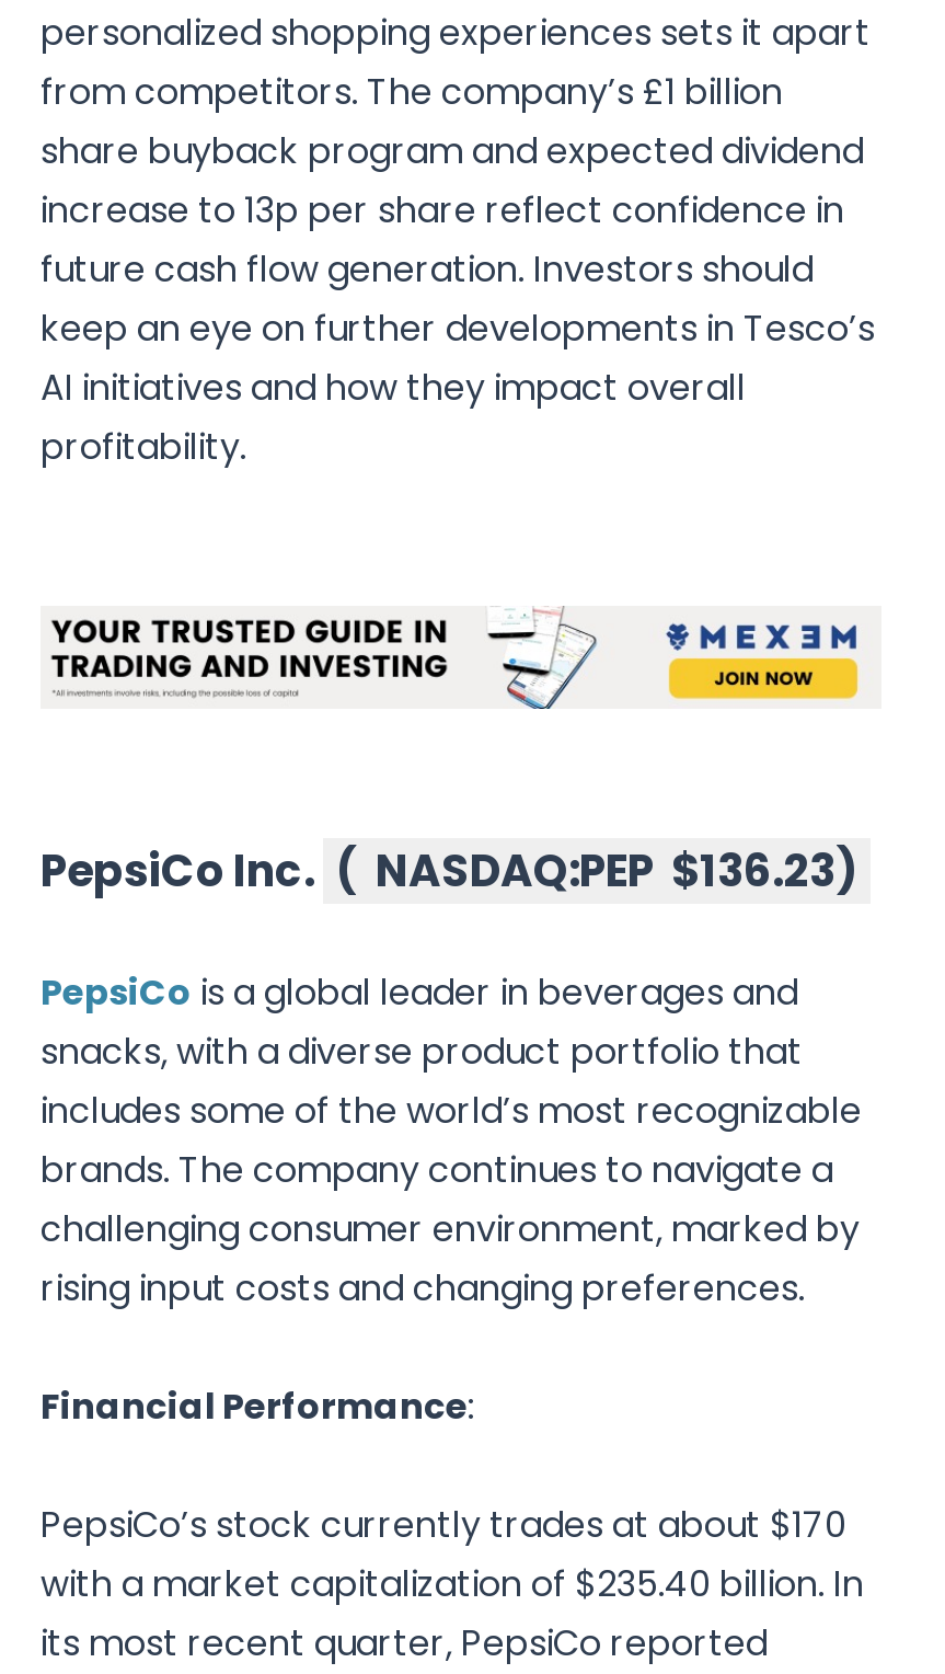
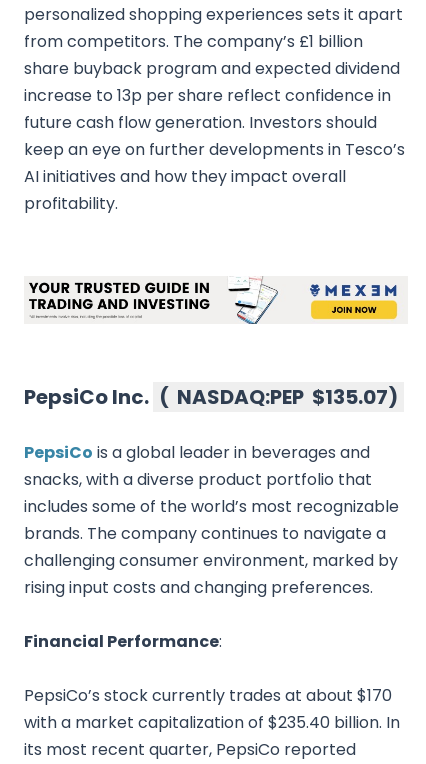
[41,839,857,901] PepsiCo Inc. ( NASDAQ:PEP $136.23) -> [24,383,398,411] PepsiCo Inc. ( NASDAQ:PEP $135.07)

